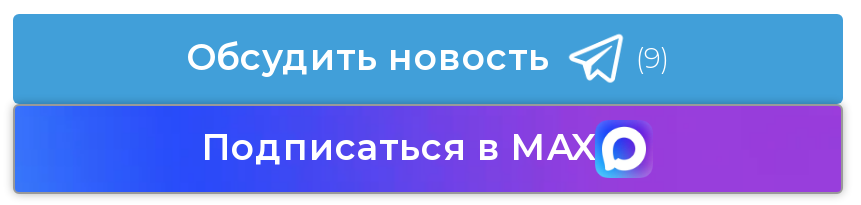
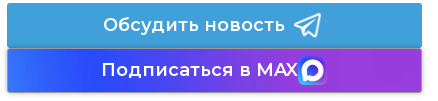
[636,40,668,76] (9) -> none

